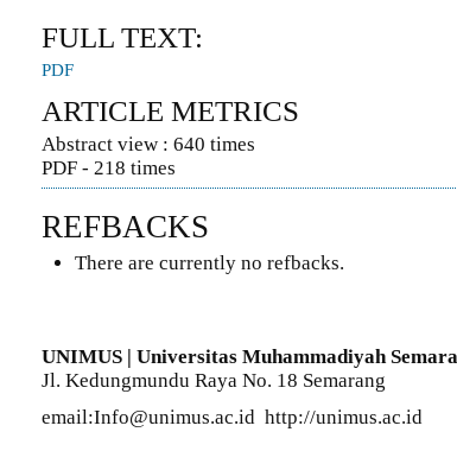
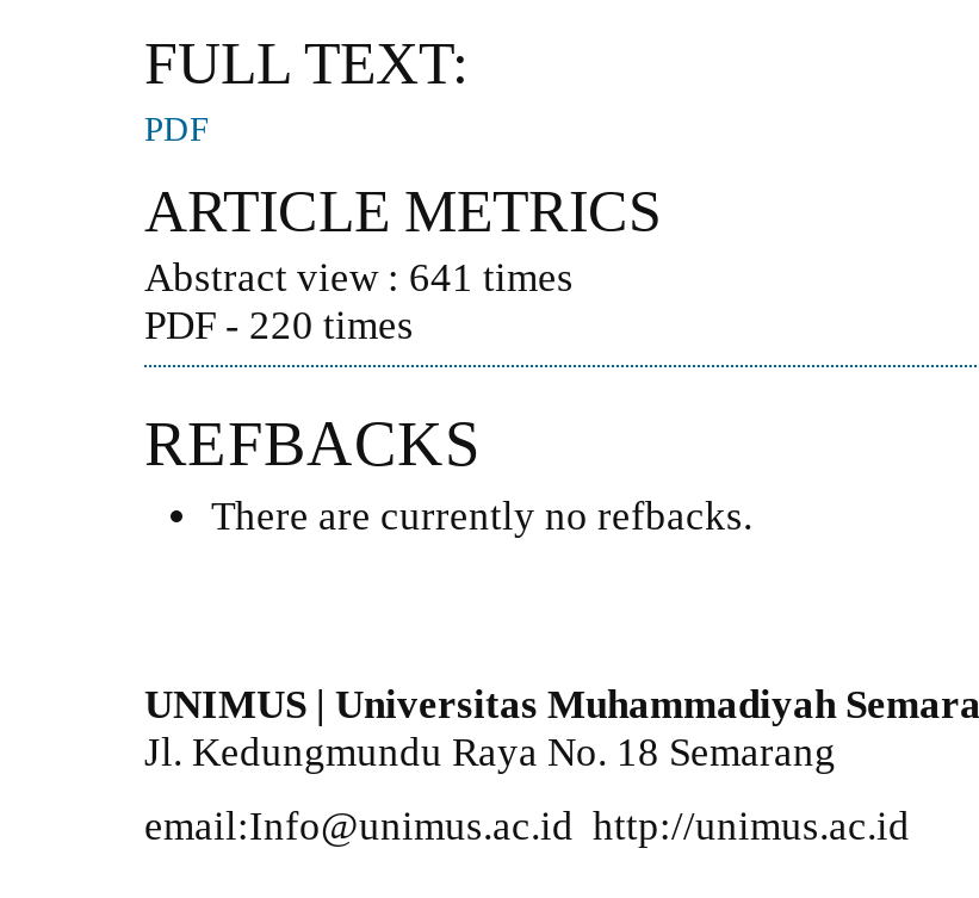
[42,133,255,156] Abstract view : 640 times -> [144,256,574,301] Abstract view : 641 times
[42,157,176,180] PDF - 218 times -> [144,304,414,349] PDF - 220 times

